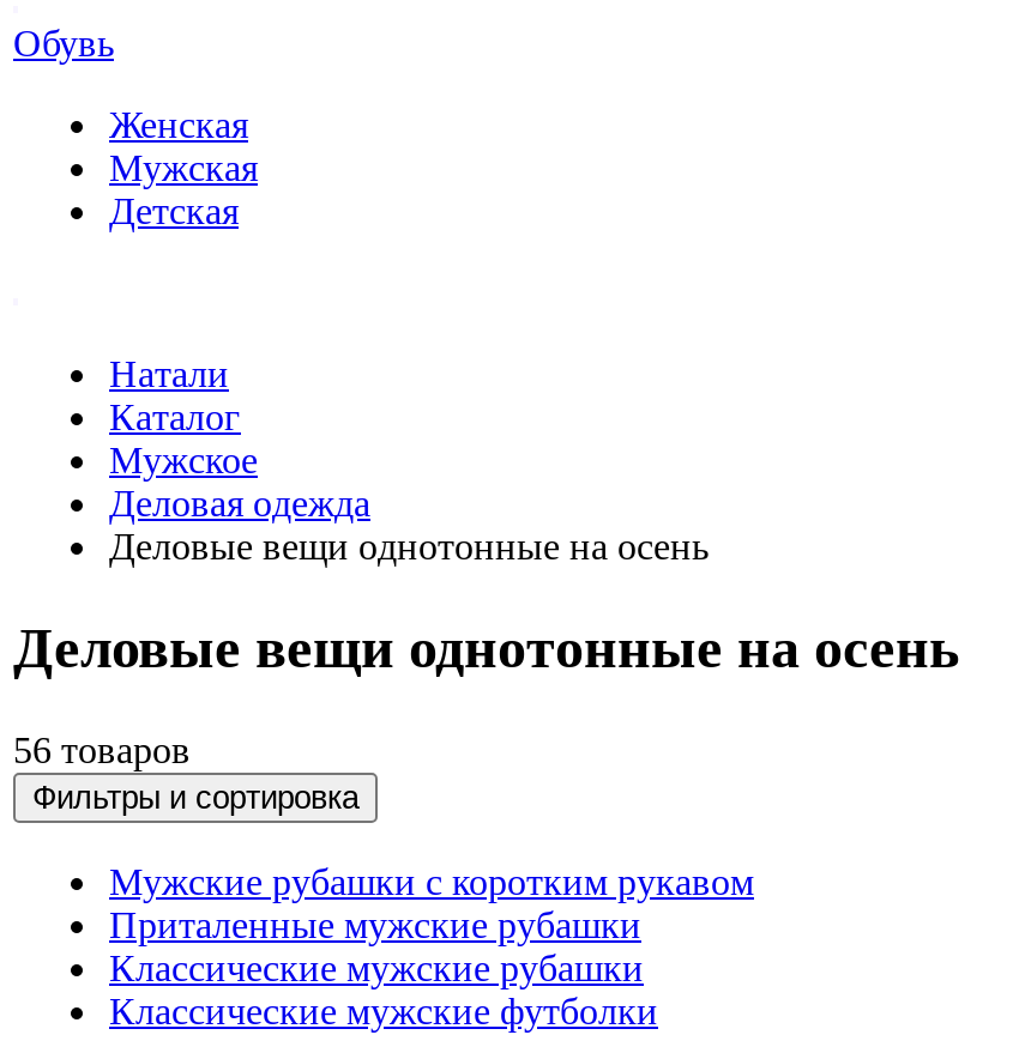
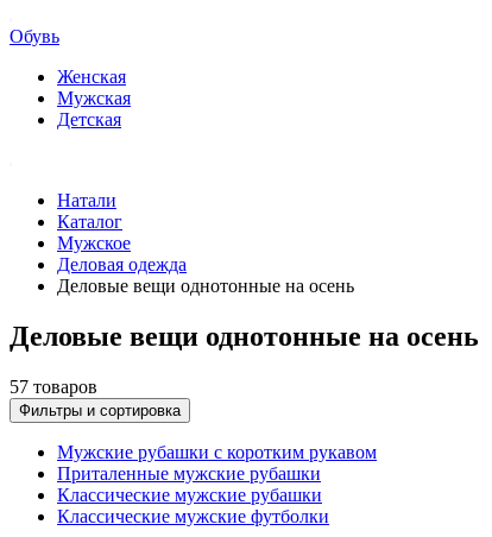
[13,729,191,770] 56 товаров -> [10,376,97,397] 57 товаров

